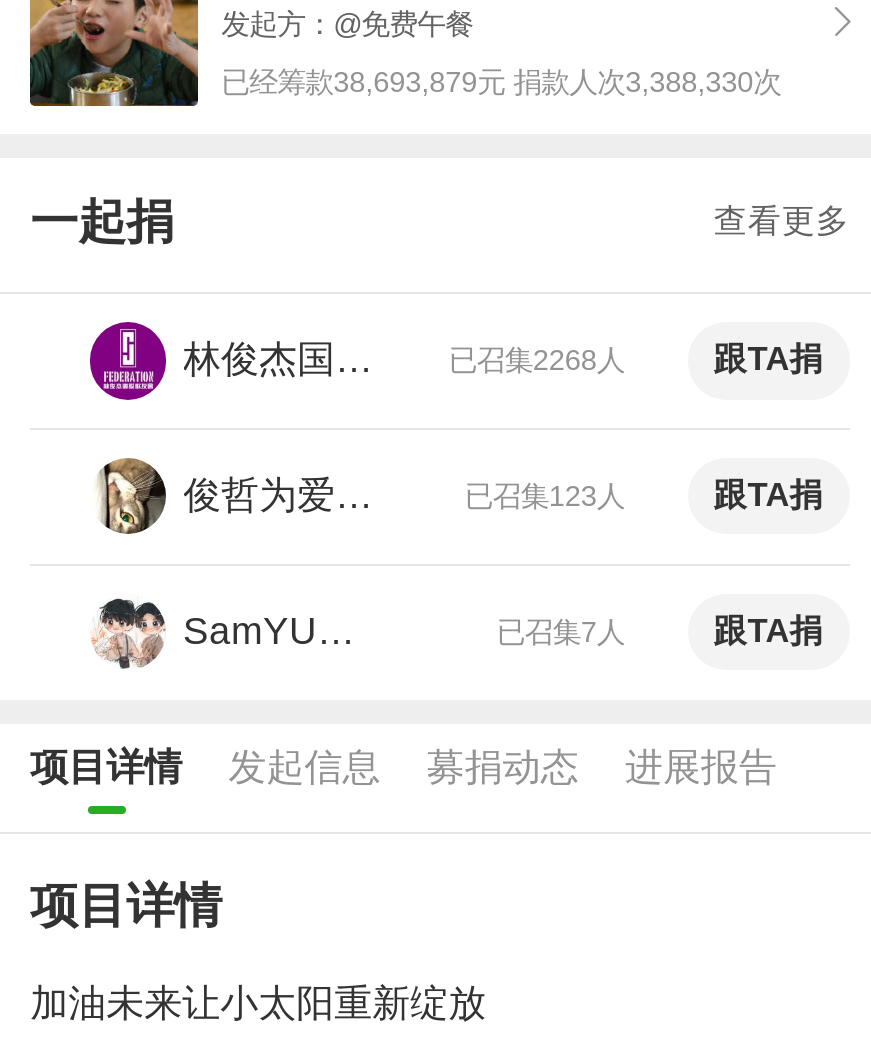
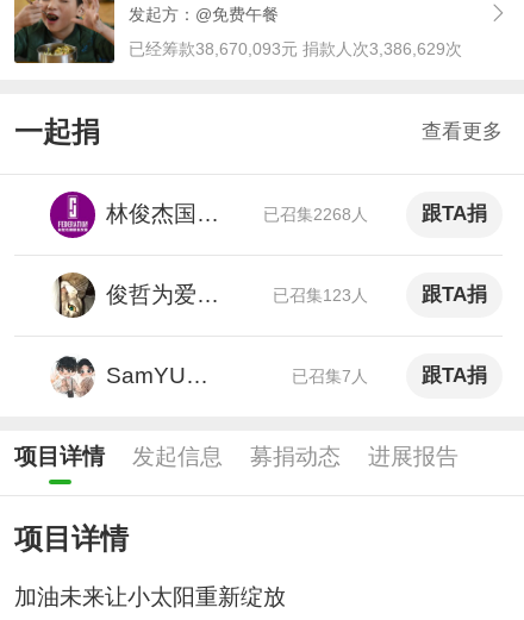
[221,67,781,99] 已经筹款38,693,879元 捐款人次3,388,330次 -> [128,40,462,59] 已经筹款38,670,093元 捐款人次3,386,629次

